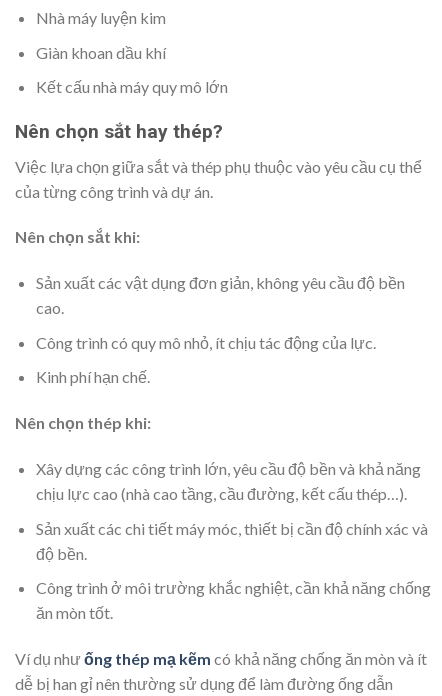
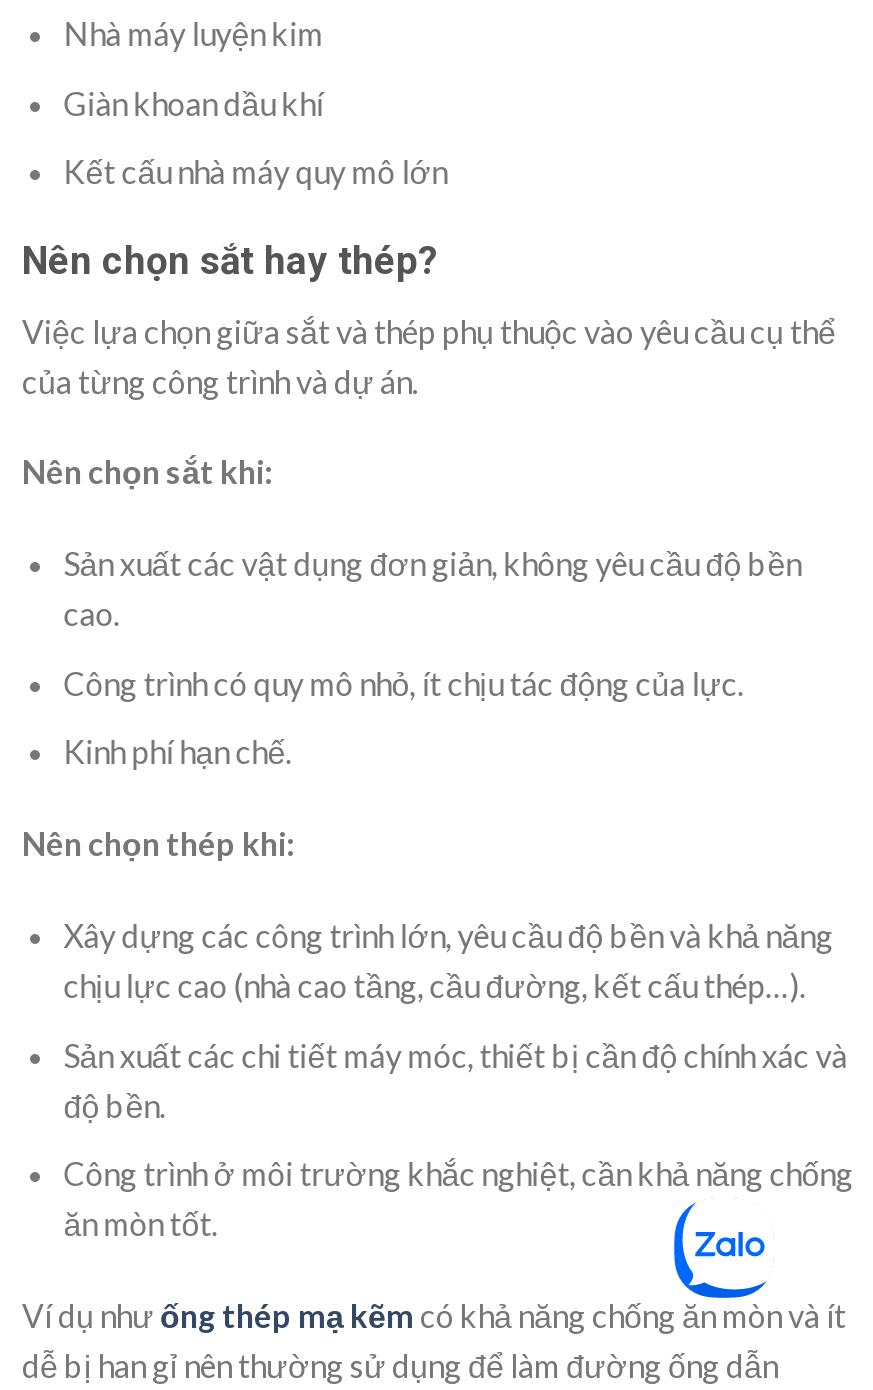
none -> [670,1200,768,1292] [image]

